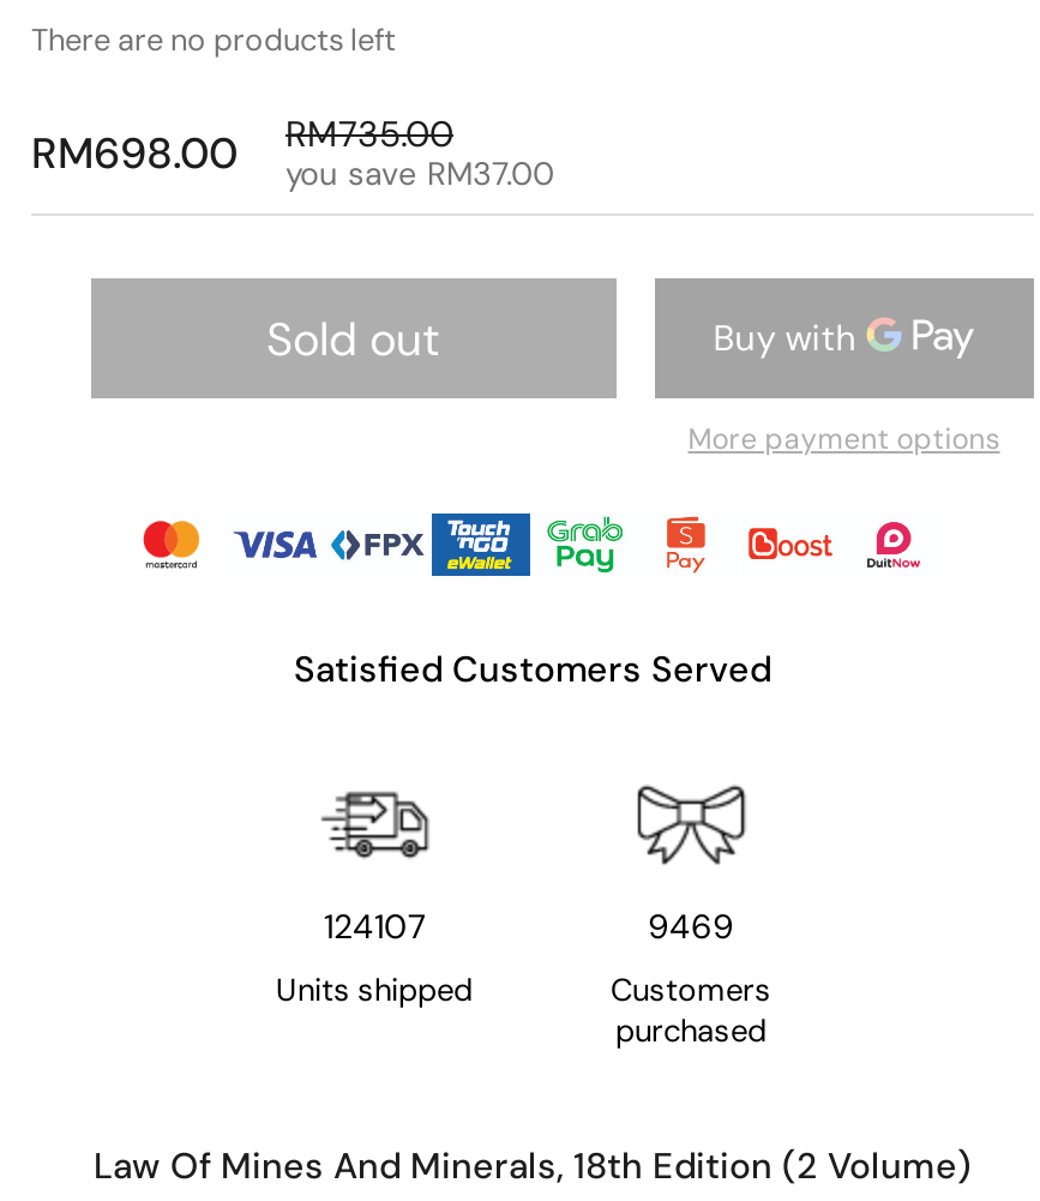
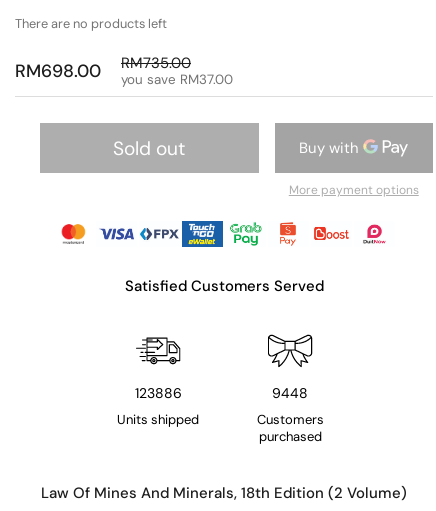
[324,904,425,948] 124107 -> [134,384,181,402] 123886
[648,904,734,948] 9469 -> [272,384,308,402] 9448

